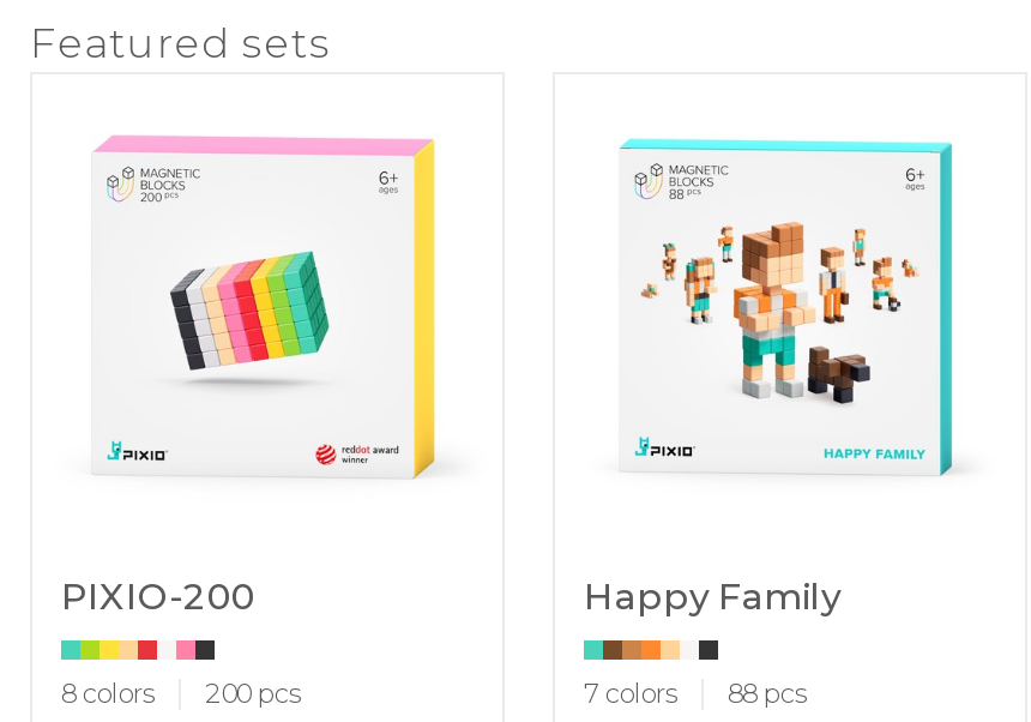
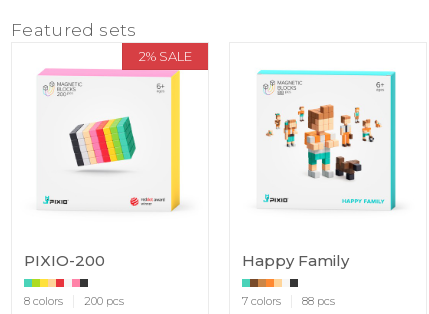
none -> [138,48,192,64] 2% SALE

